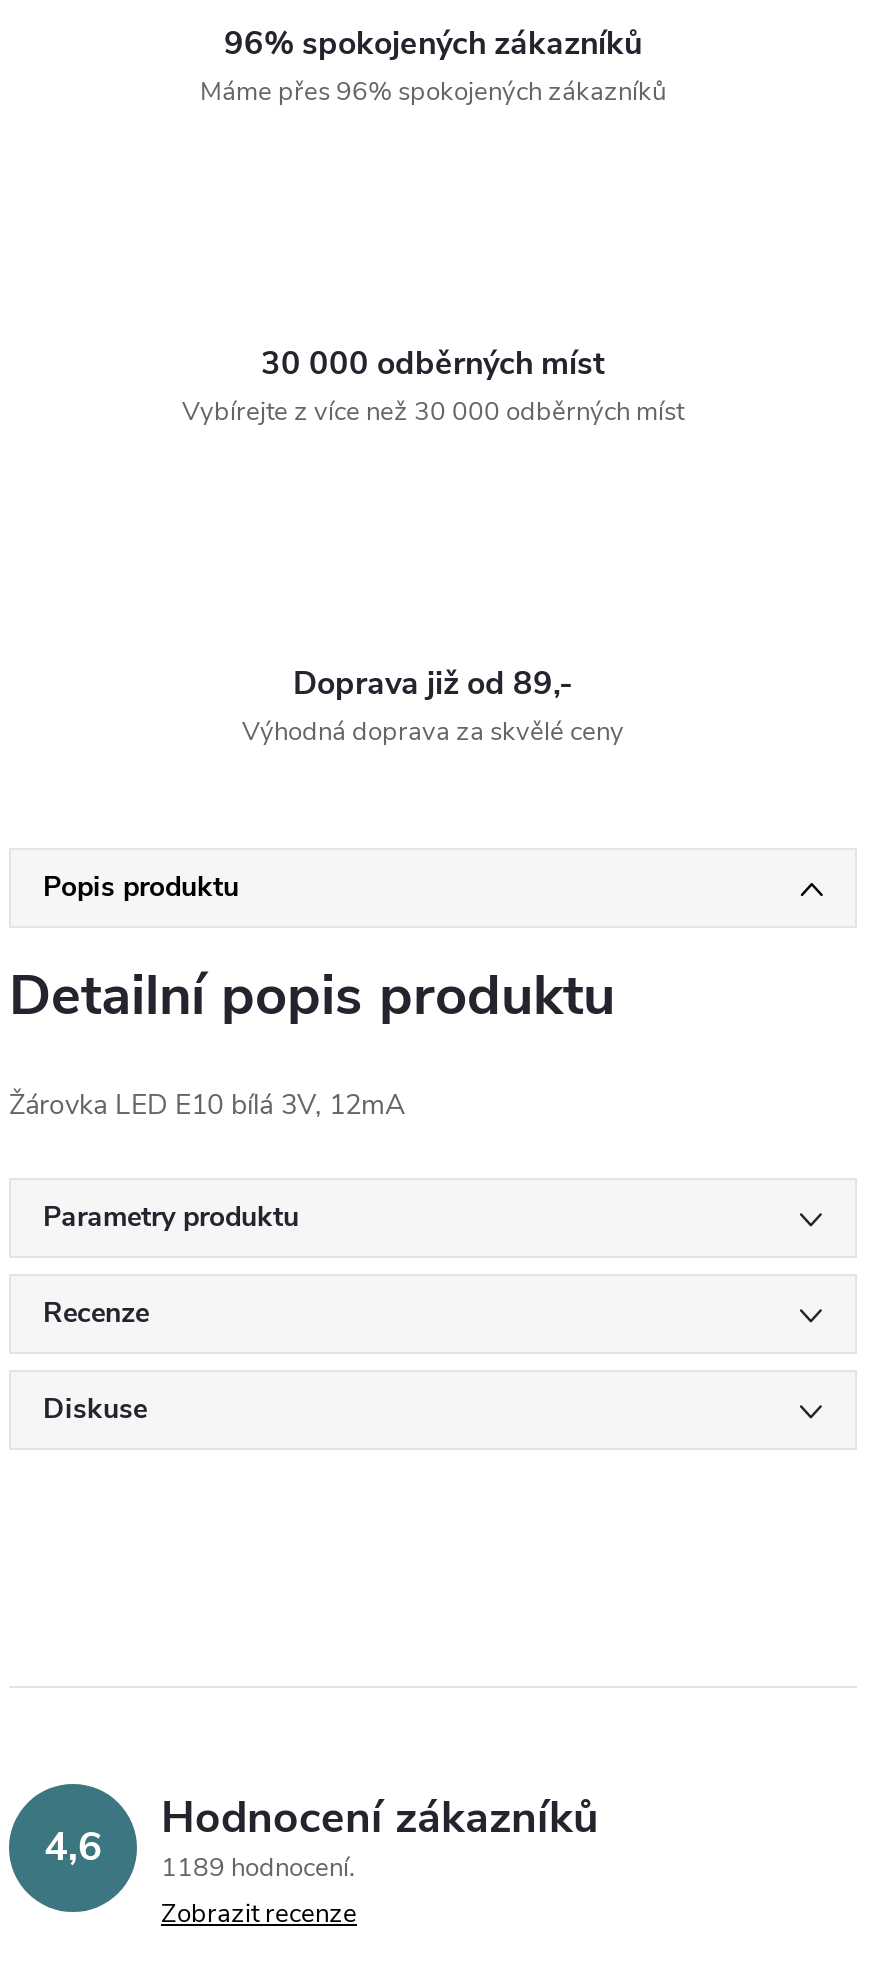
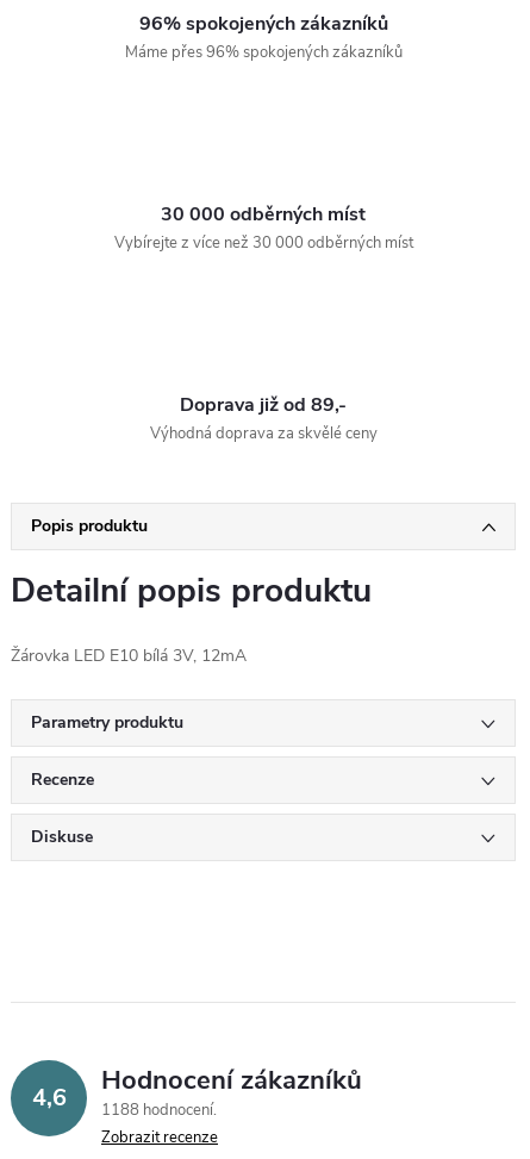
[44,1788,599,1886] 4,6 1189 hodnocení Hodnocení zákazníků -> [32,1063,362,1121] 4,6 1188 hodnocení Hodnocení zákazníků

